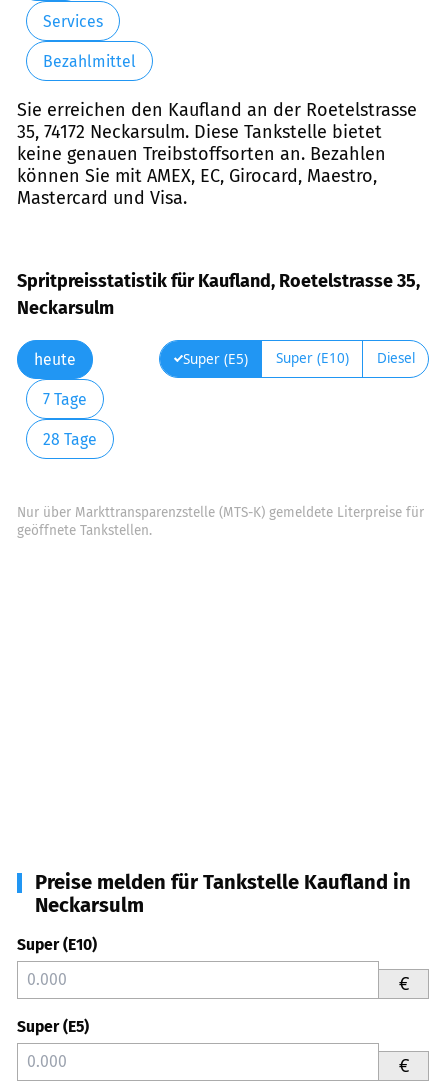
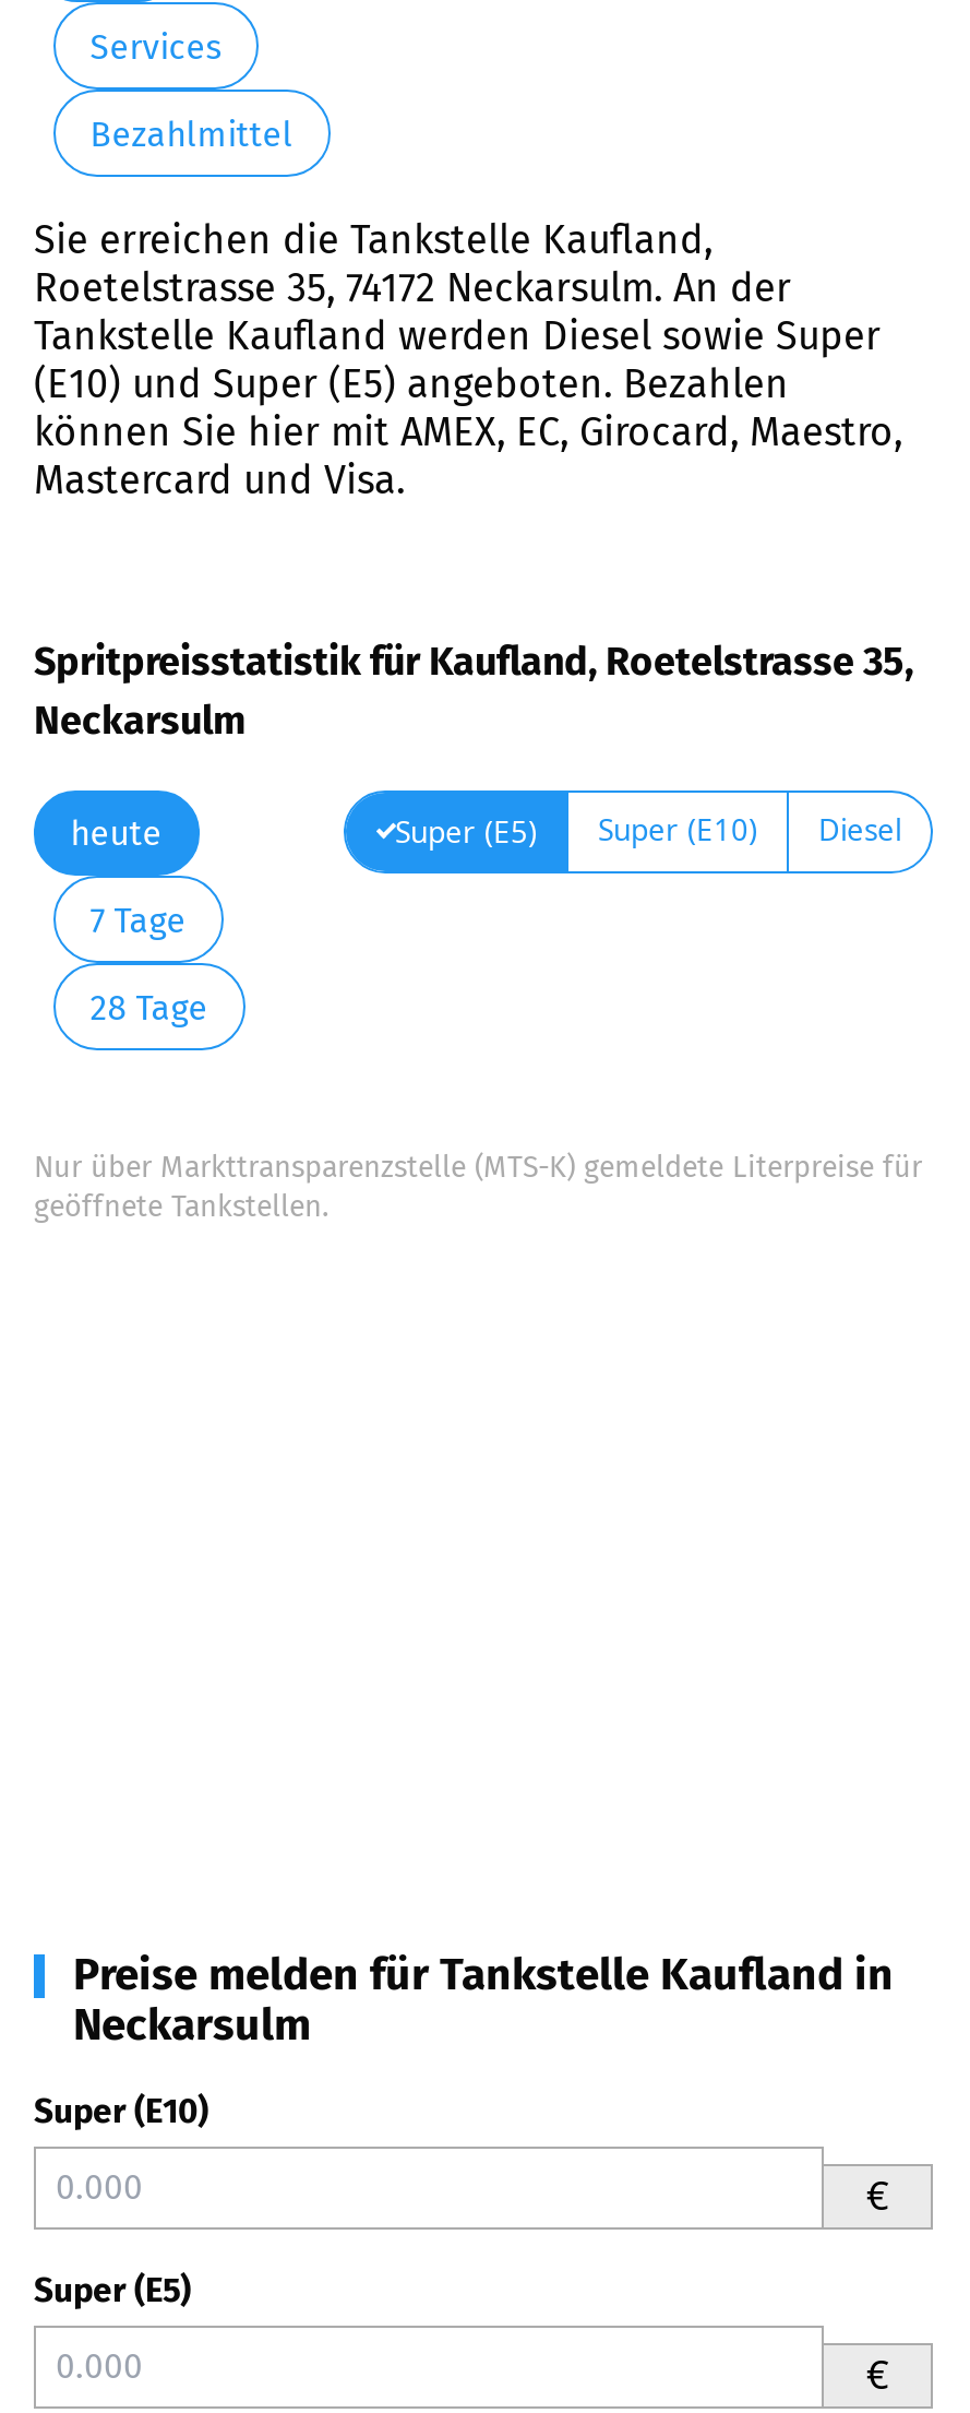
[17,99,417,187] Sie erreichen den Kaufland an der Roetelstrasse | 35, 74172 Neckarsulm. Diese Tankstelle bietet | keine genauen Treibstoffsorten an. Bezahlen | können Sie mit AMEX, EC, Girocard, Maestro, -> [34,216,902,456] Sie erreichen die Tankstelle Kaufland, | Roetelstrasse 35, 74172 Neckarsulm. An der | Tankstelle Kaufland werden Diesel sowie Super | (E10) und Super (E5) angeboten. Bezahlen | können Sie hier mit AMEX, EC, Girocard, Maestro,

